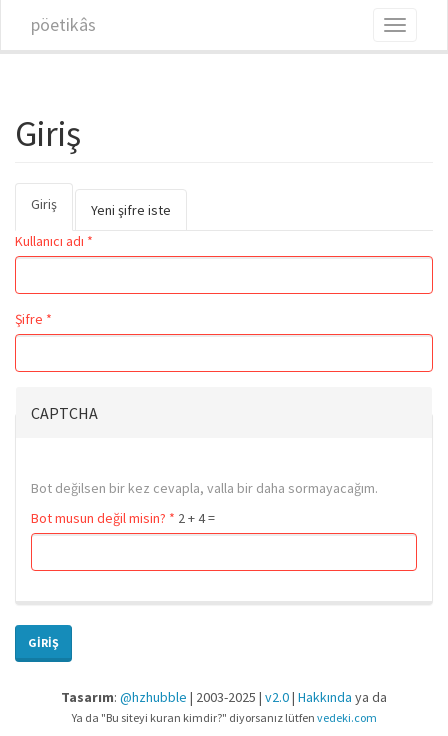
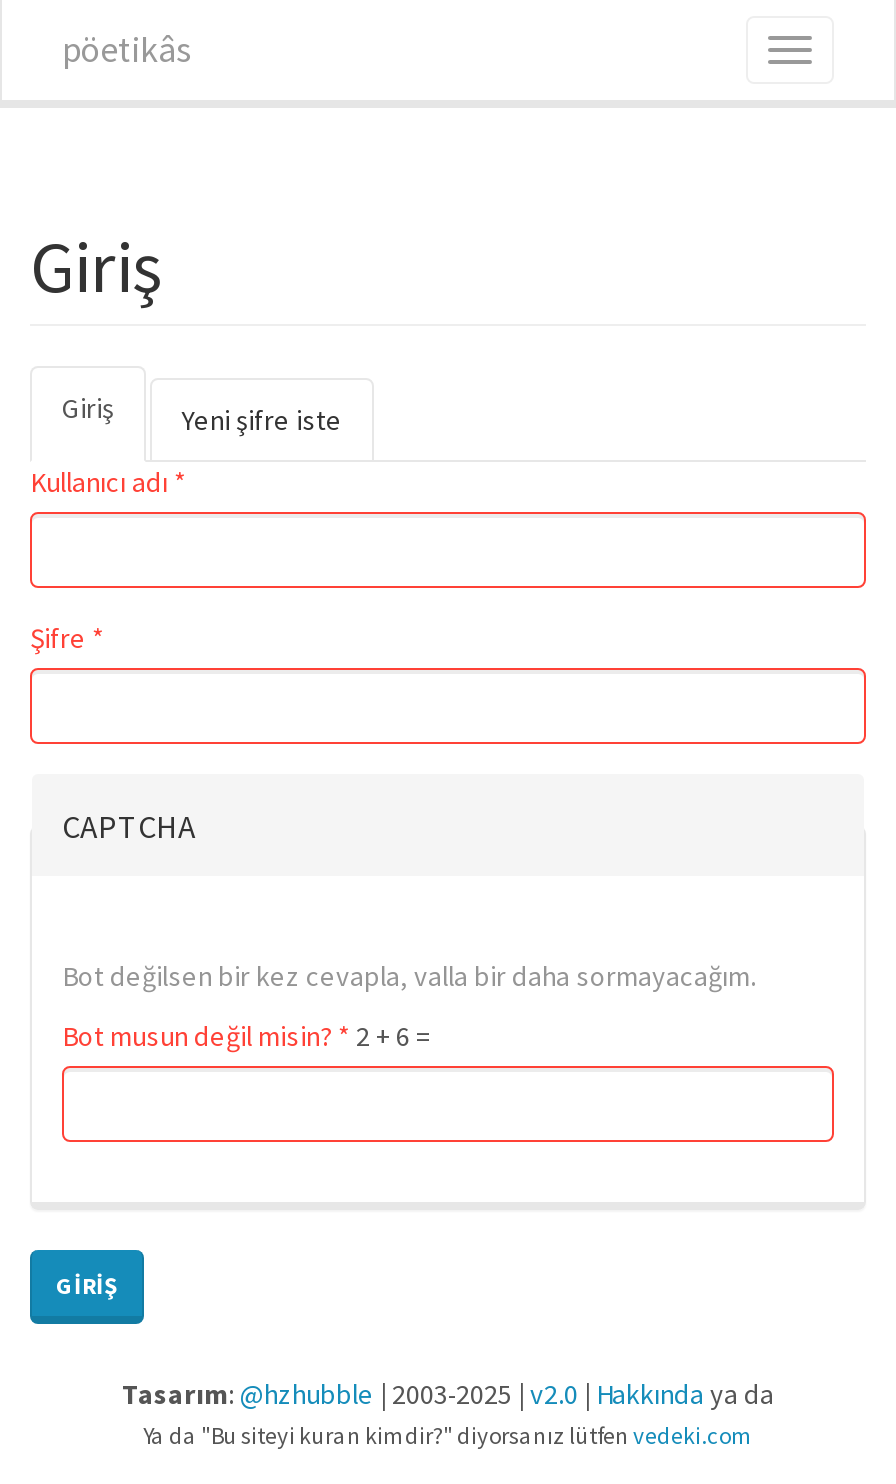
[31,509,215,527] Bot musun değil misin? * 2 + 4 = -> [62,1018,430,1054] Bot musun değil misin? * 2 + 6 =

